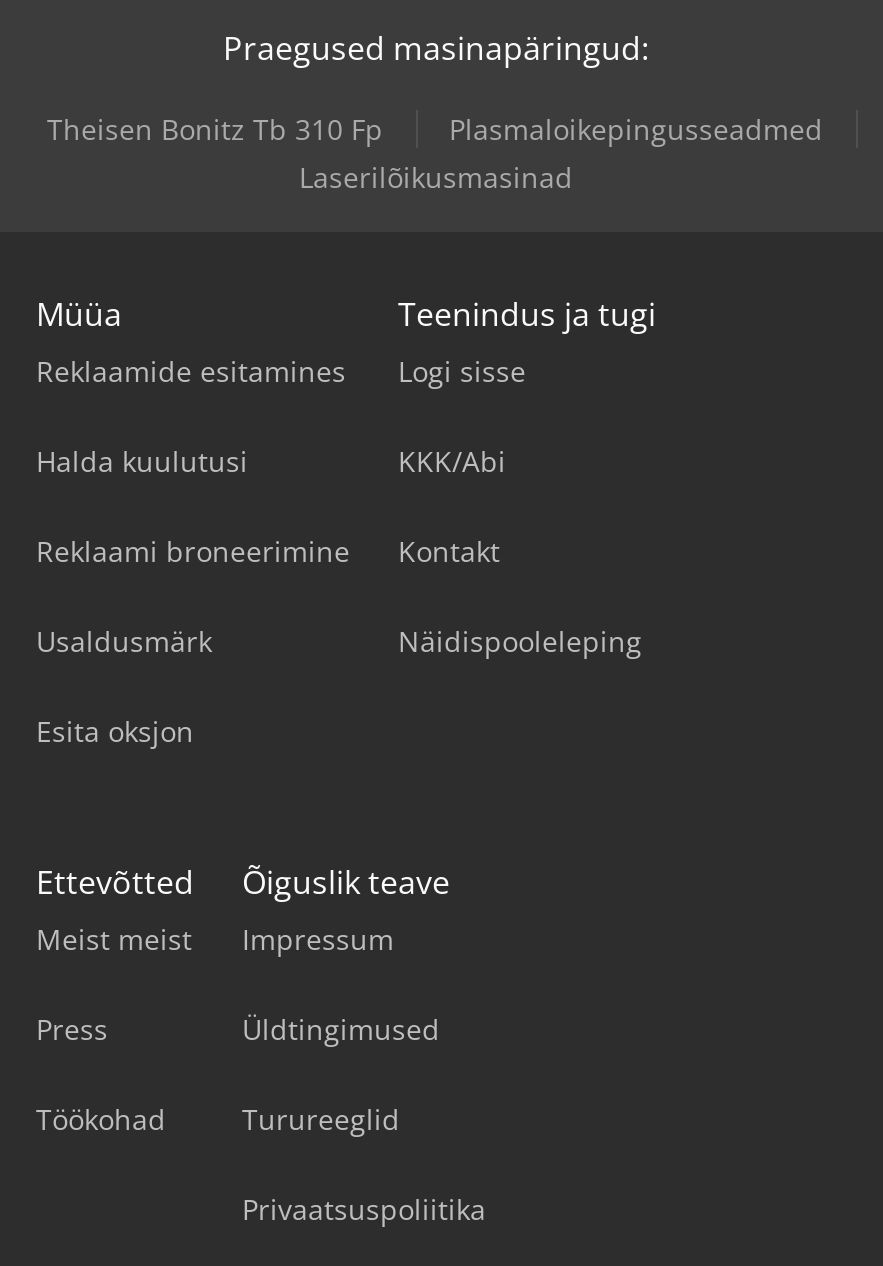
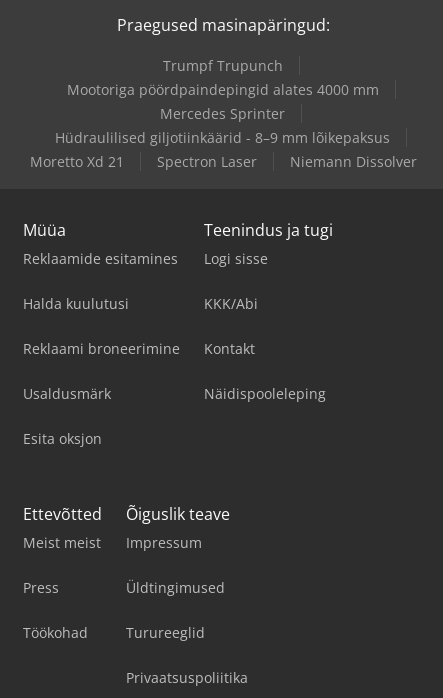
[47,110,823,196] Theisen Bonitz Tb 310 Fp | Plasmaloikepingusseadmed | Laserilõikusmasinad -> [29,56,416,171] Trumpf Trupunch | Mootoriga pöördpaindepingid alates 4000 mm | Mercedes Sprinter | Hüdraulilised giljotiinkäärid - 8–9 mm lõikepaksus | Moretto Xd 21 | Spectron Laser | Niemann Dissolver

